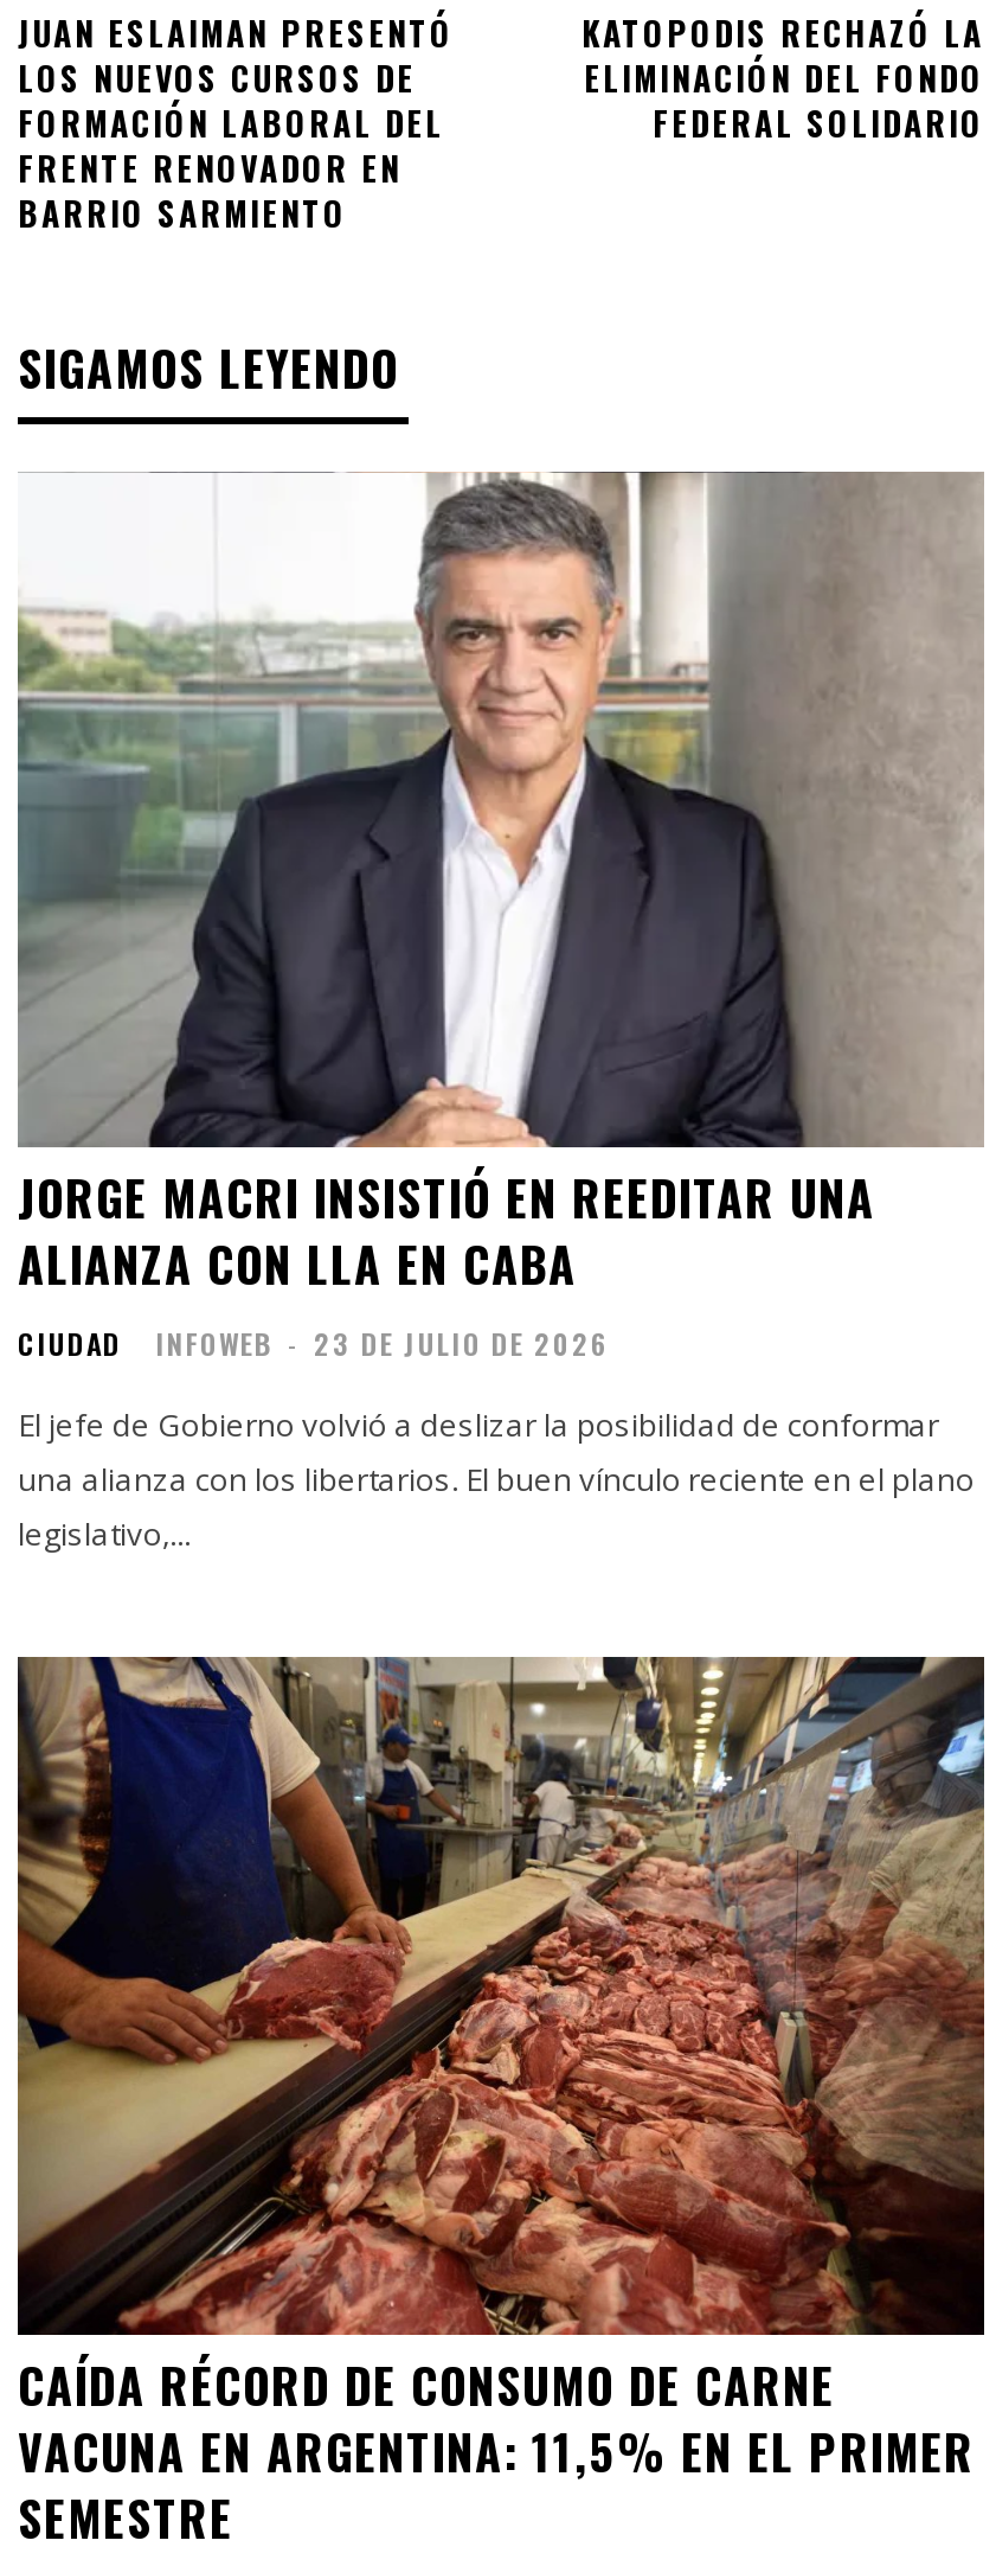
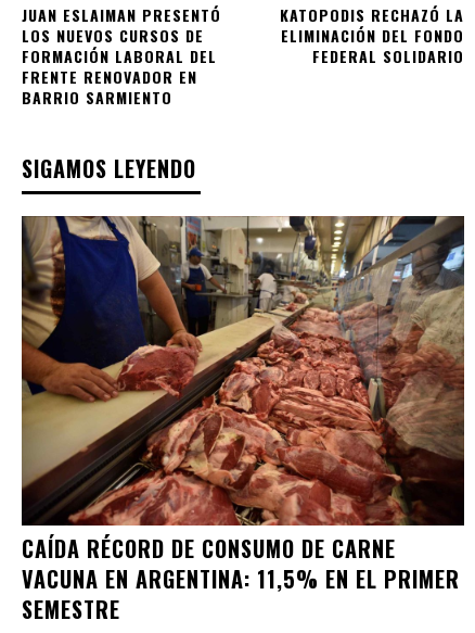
[15,472,984,1555] [image] | JORGE MACRI INSISTIÓ EN REEDITAR UNA | ALIANZA CON LLA EN CABA | CIUDAD | INFOWEB - 23 DE JULIO DE 2026 | El jefe de Gobierno volvió a deslizar la posibilidad de conformar | una alianza con los libertarios. El buen vínculo reciente en el plano | legislativo,... -> none

